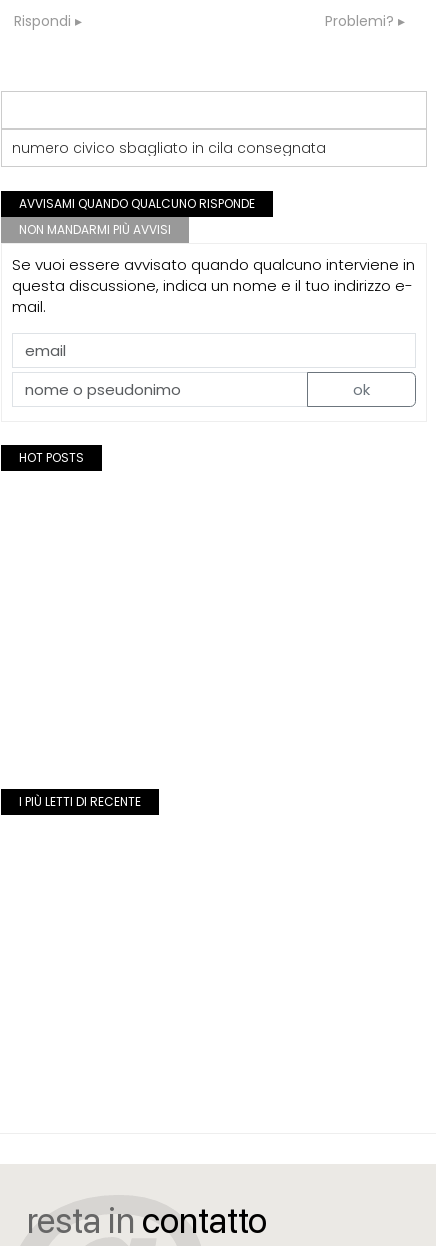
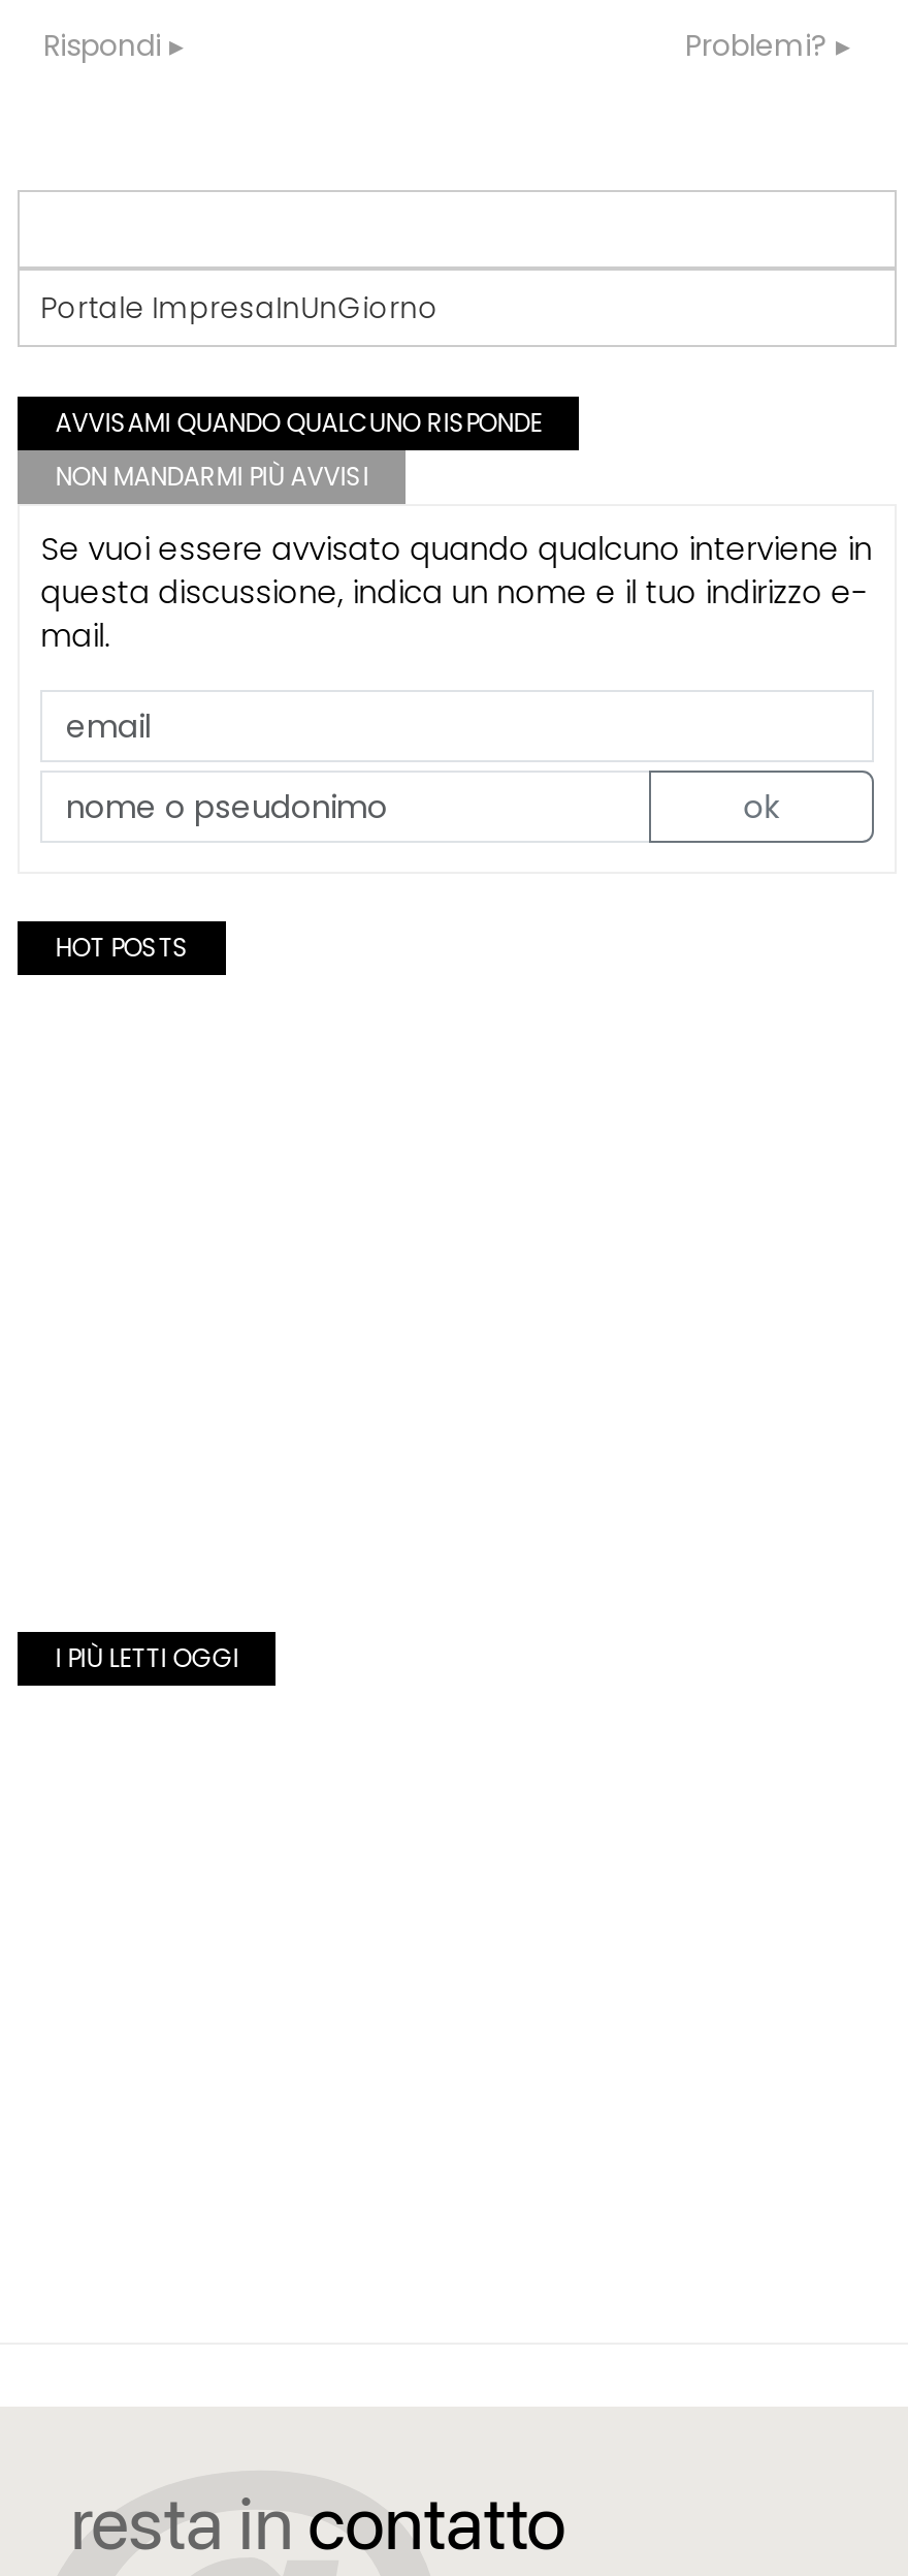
[12,138,326,158] numero civico sbagliato in cila consegnata -> [41,288,439,329] Portale ImpresaInUnGiorno
[19,792,141,809] I PIÙ LETTI DI RECENTE -> [55,1639,239,1674] I PIÙ LETTI OGGI

